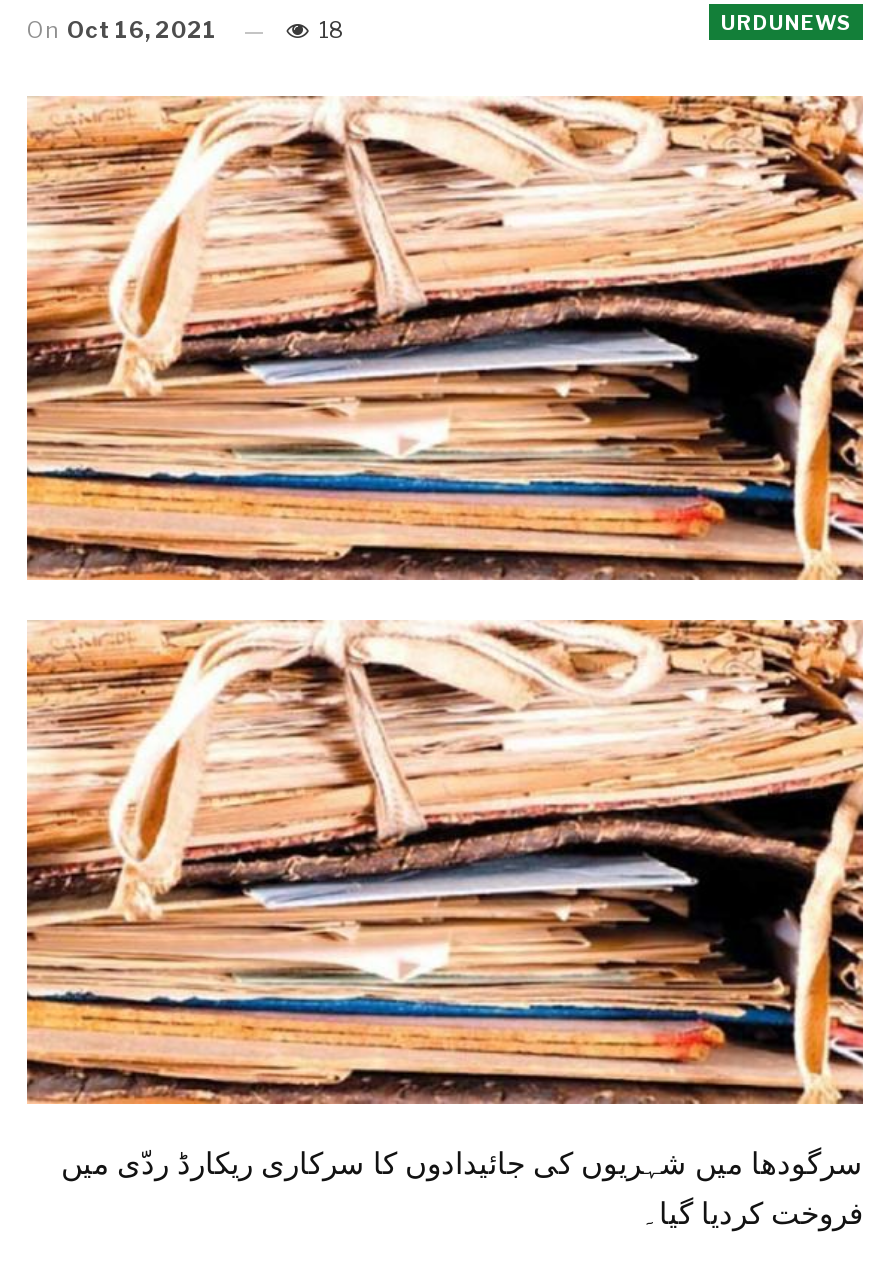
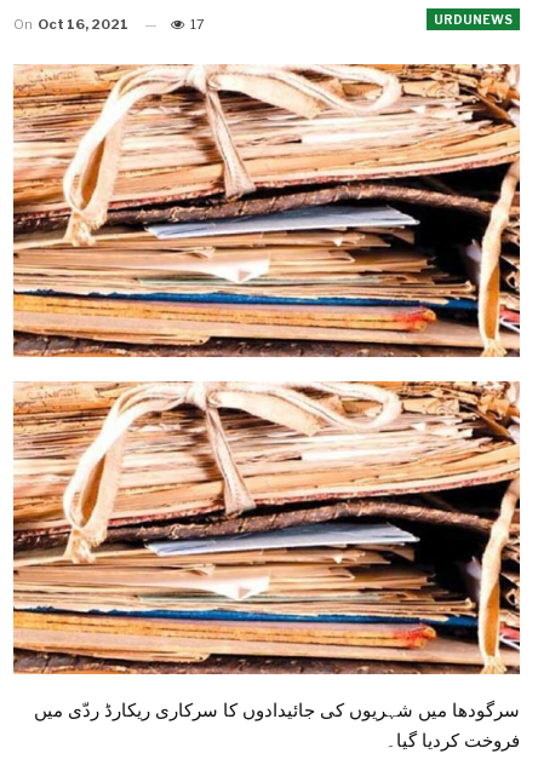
[315,16,345,44] 18 -> [188,16,205,33] 17

